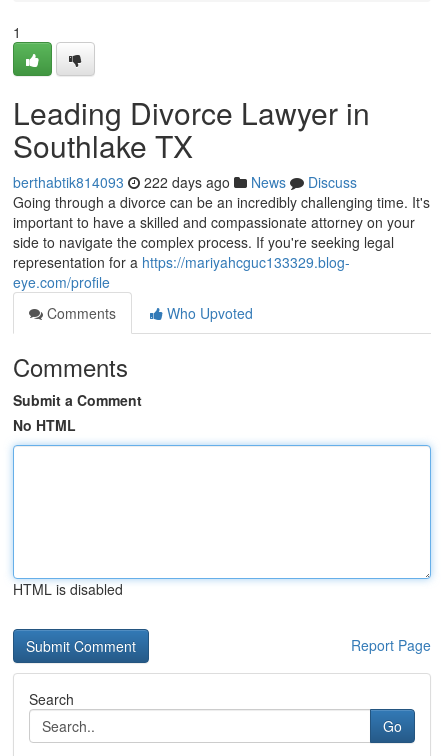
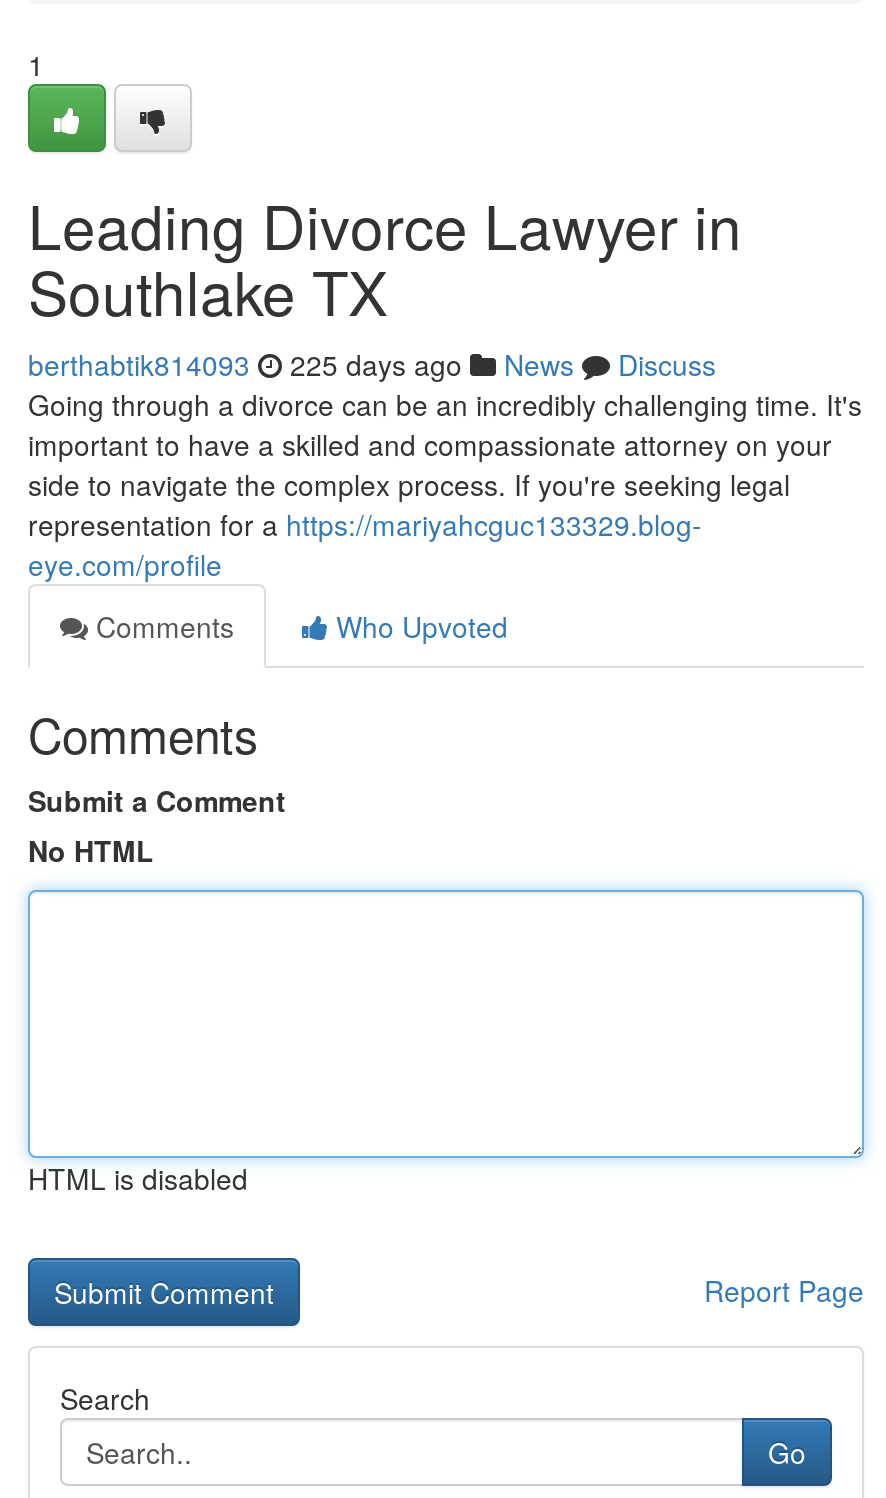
[13,172,357,192] berthabtik814093 222 days ago News Discuss -> [28,344,716,384] berthabtik814093 225 days ago News Discuss

